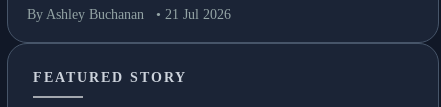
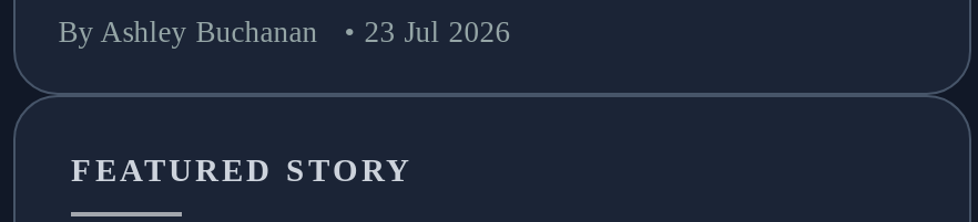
[27,7,231,22] By Ashley Buchanan • 21 Jul 2026 -> [58,15,511,48] By Ashley Buchanan • 23 Jul 2026

